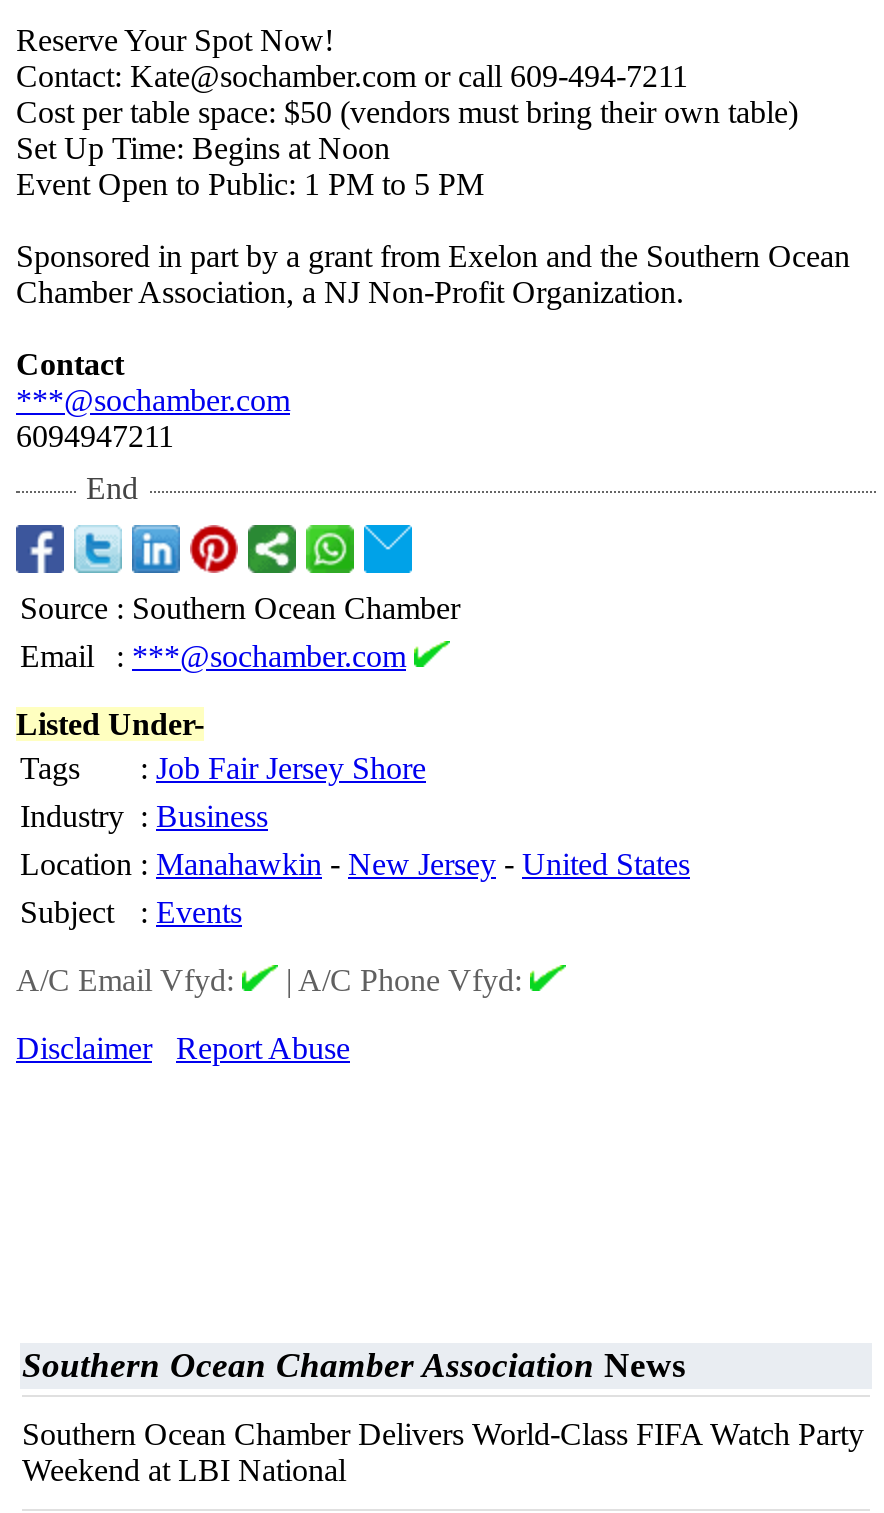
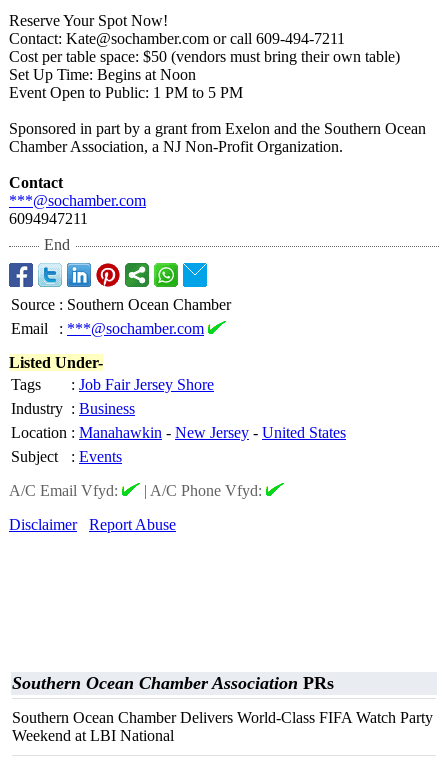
[22,1345,686,1385] Southern Ocean Chamber Association News -> [12,673,334,693] Southern Ocean Chamber Association PRs

